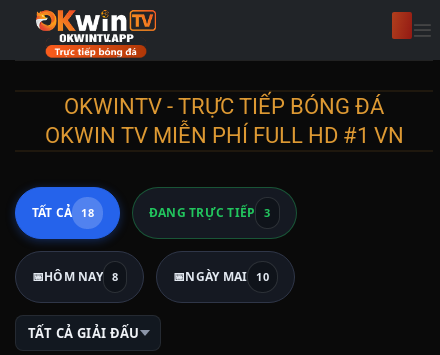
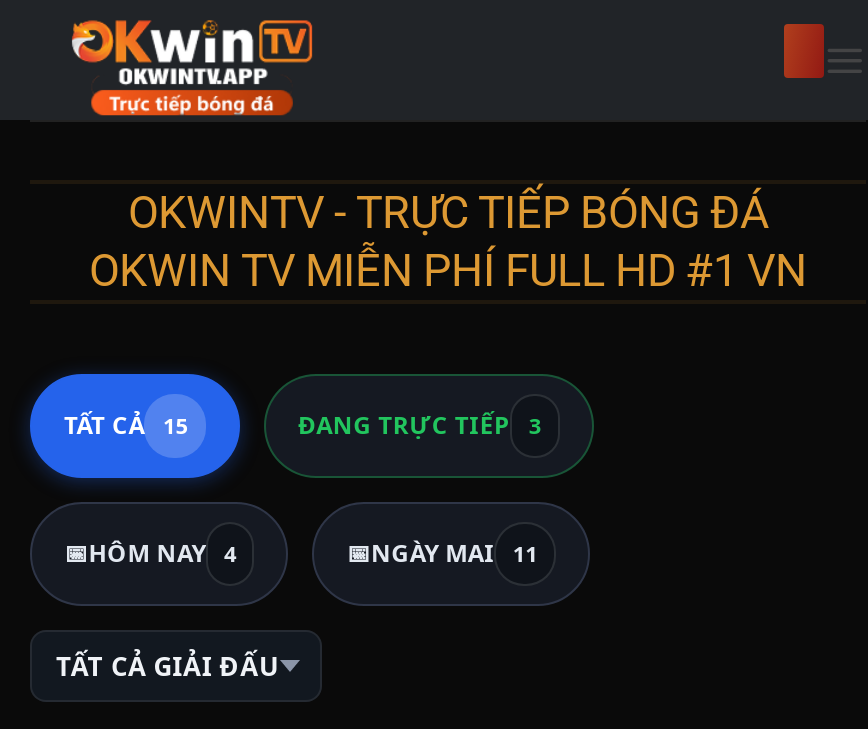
[32,204,94,221] TẤT CẢ 18 -> [64,408,188,442] TẤT CẢ 15
[112,269,118,284] 8 -> [224,538,236,568] 4
[256,269,269,284] 10 -> [513,538,538,568] 11

